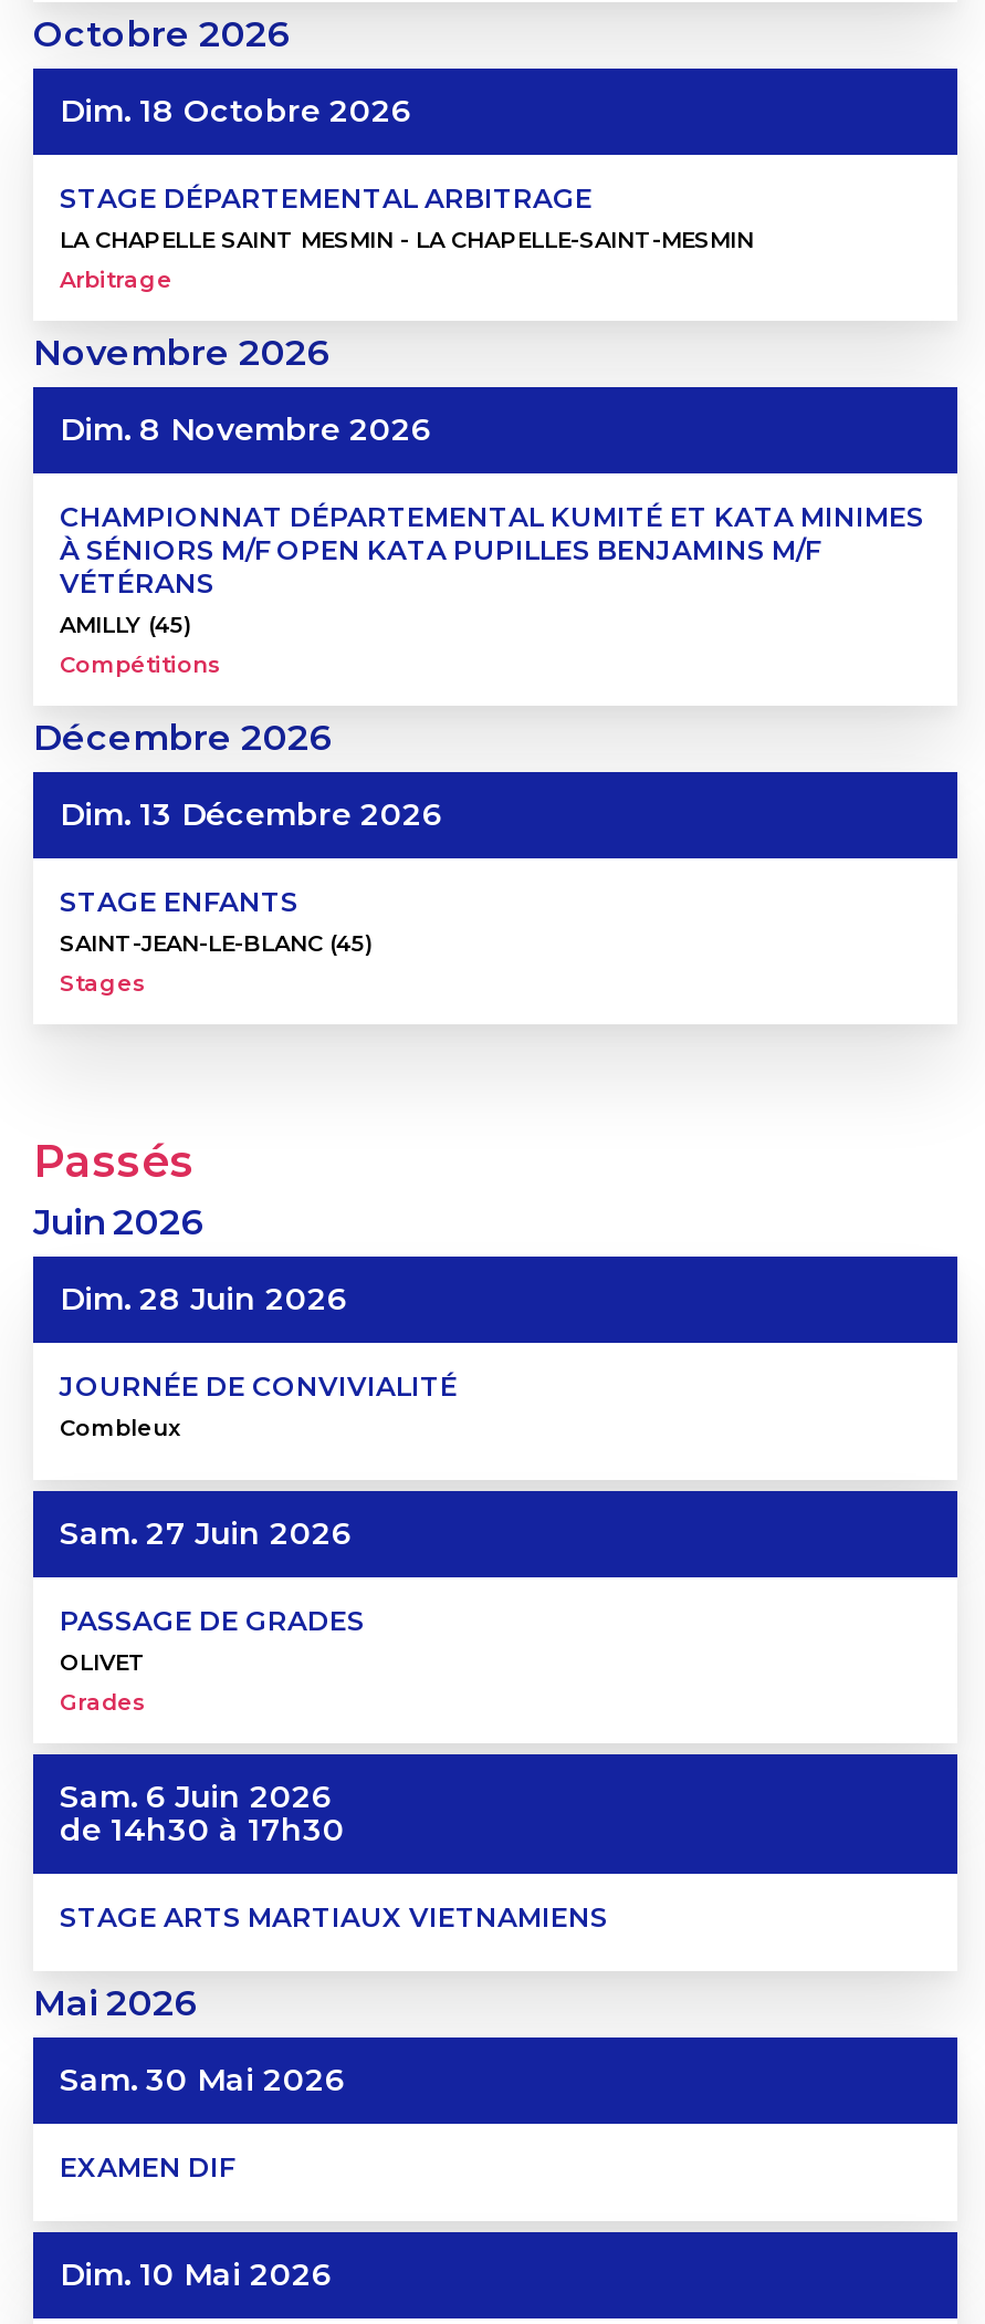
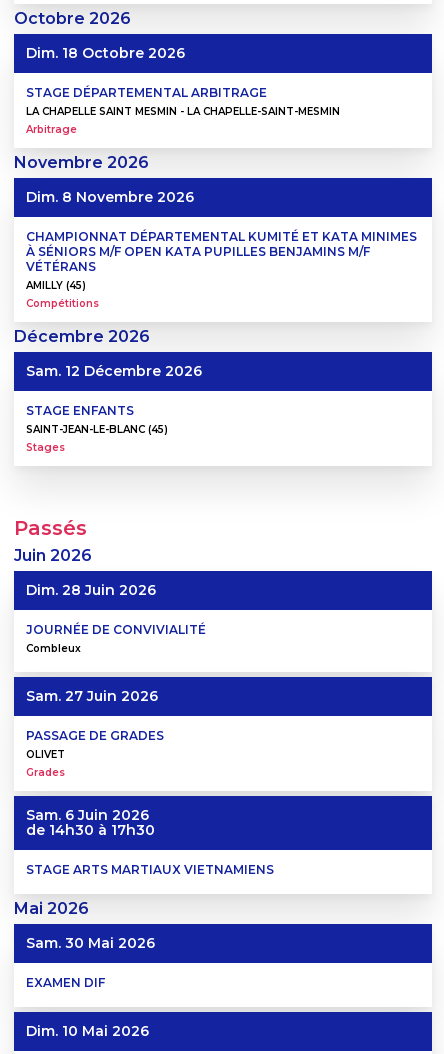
[60,794,442,834] Dim. 13 Décembre 2026 -> [26,362,202,380] Sam. 12 Décembre 2026

